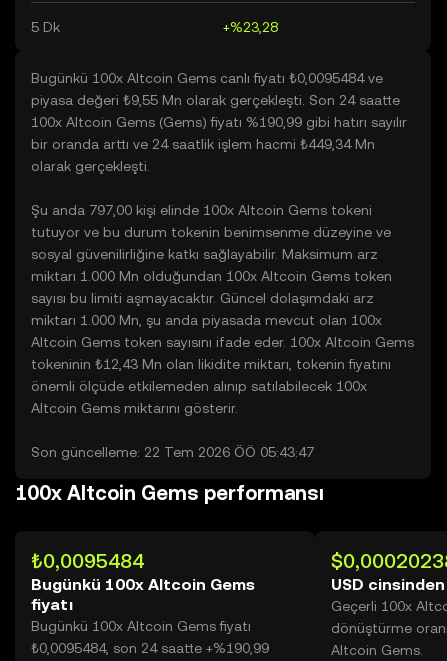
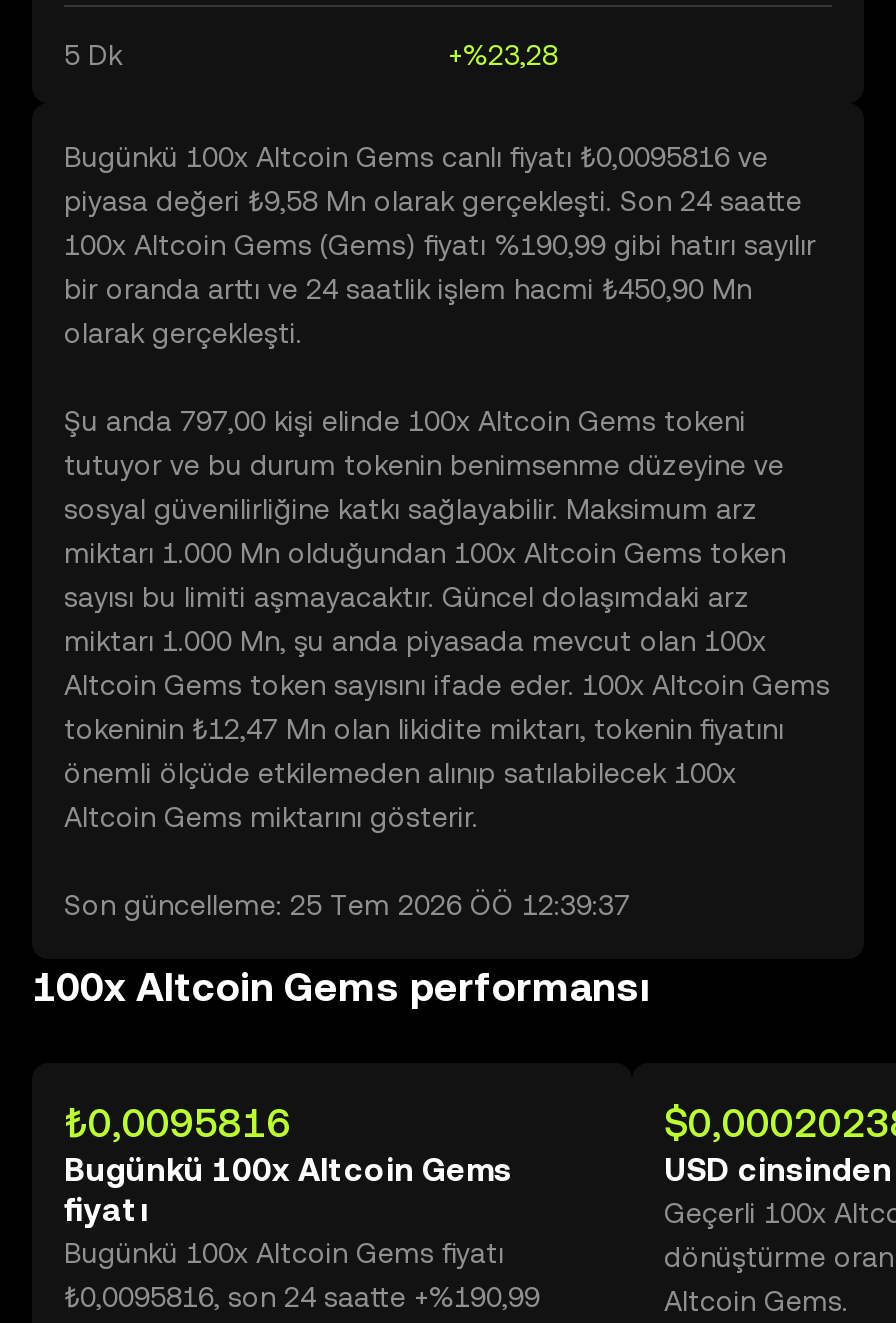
[31,70,383,86] Bugünkü 100x Altcoin Gems canlı fiyatı ₺0,0095484 ve -> [64,141,768,173] Bugünkü 100x Altcoin Gems canlı fiyatı ₺0,0095816 ve
[31,92,400,108] piyasa değeri ₺9,55 Mn olarak gerçekleşti. Son 24 saatte -> [64,185,802,217] piyasa değeri ₺9,58 Mn olarak gerçekleşti. Son 24 saatte
[31,136,375,152] bir oranda arttı ve 24 saatlik işlem hacmi ₺449,34 Mn -> [64,273,752,305] bir oranda arttı ve 24 saatlik işlem hacmi ₺450,90 Mn
[31,356,391,372] tokeninin ₺12,43 Mn olan likidite miktarı, tokenin fiyatını -> [64,713,784,745] tokeninin ₺12,47 Mn olan likidite miktarı, tokenin fiyatını
[31,444,314,460] Son güncelleme: 22 Tem 2026 ÖÖ 05:43:47 -> [64,889,630,921] Son güncelleme: 25 Tem 2026 ÖÖ 12:39:37
[31,549,144,573] ₺0,0095484 -> [64,1099,290,1147] ₺0,0095816
[31,640,269,656] ₺0,0095484, son 24 saatte +%190,99 -> [64,1281,540,1313] ₺0,0095816, son 24 saatte +%190,99

